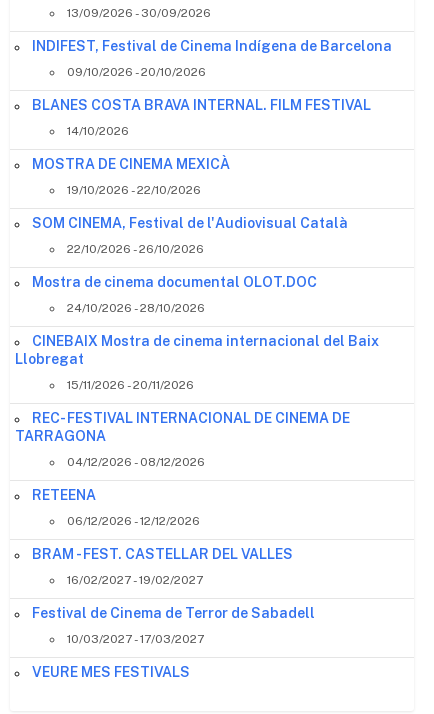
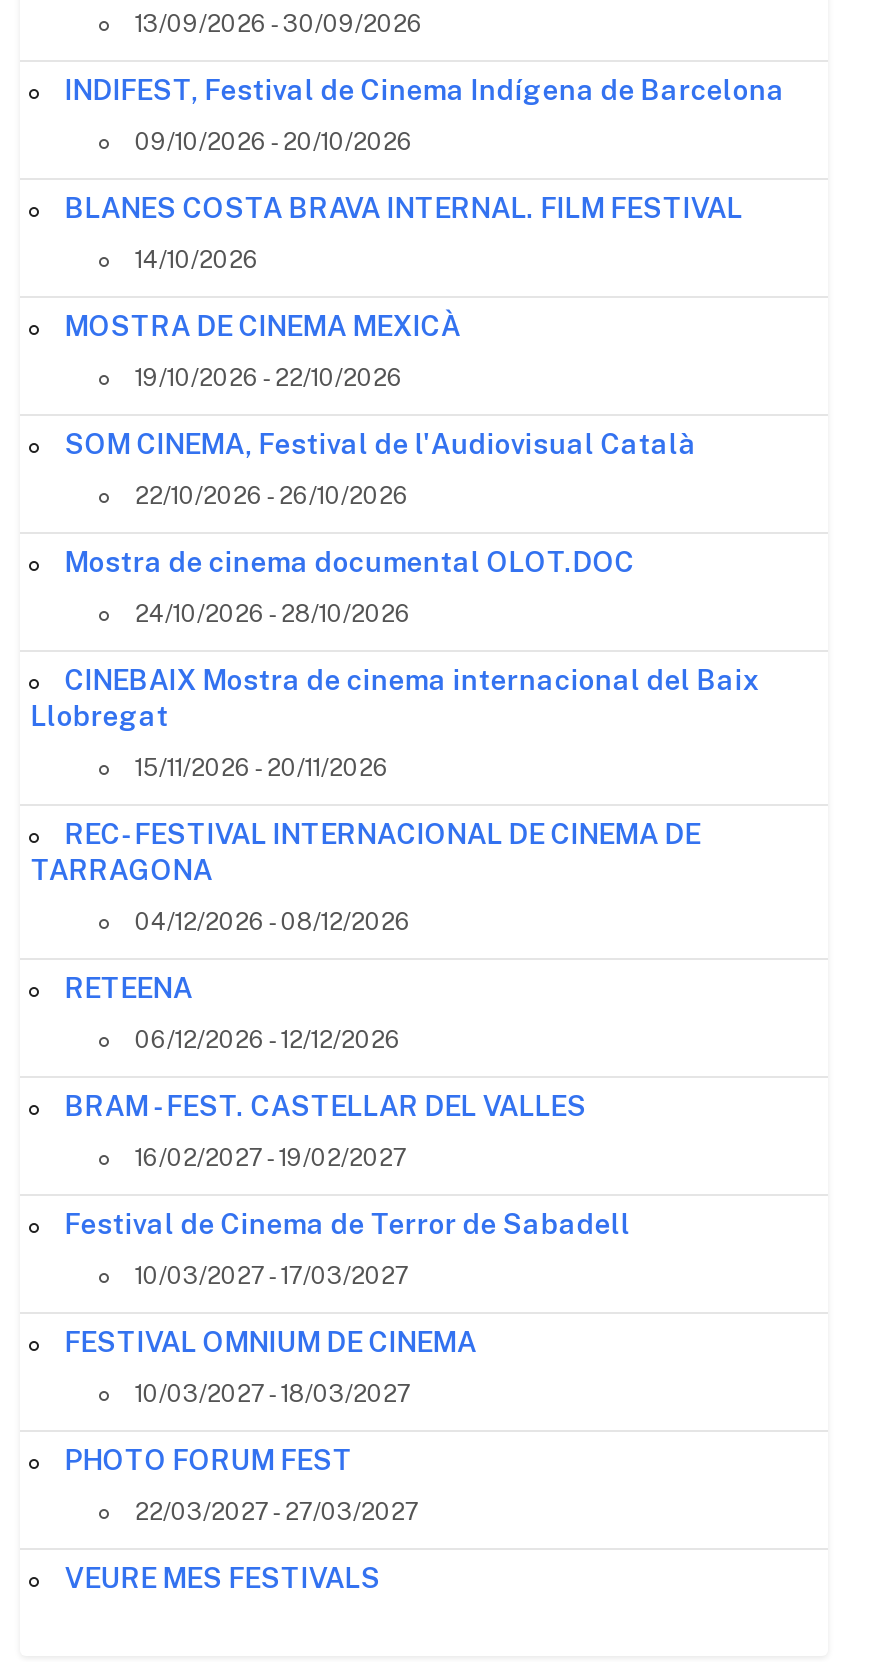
none -> [65,1326,477,1526] FESTIVAL OMNIUM DE CINEMA | 10/03/2027 - 18/03/2027 | PHOTO FORUM FEST | 22/03/2027 - 27/03/2027

